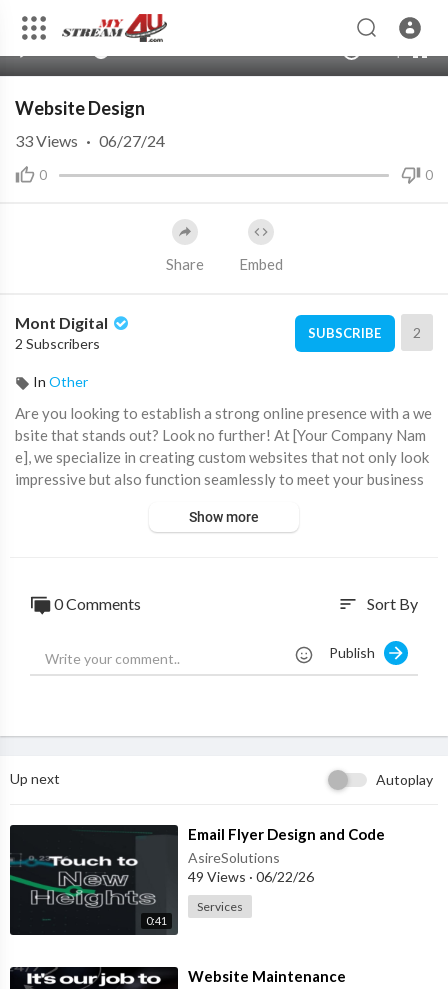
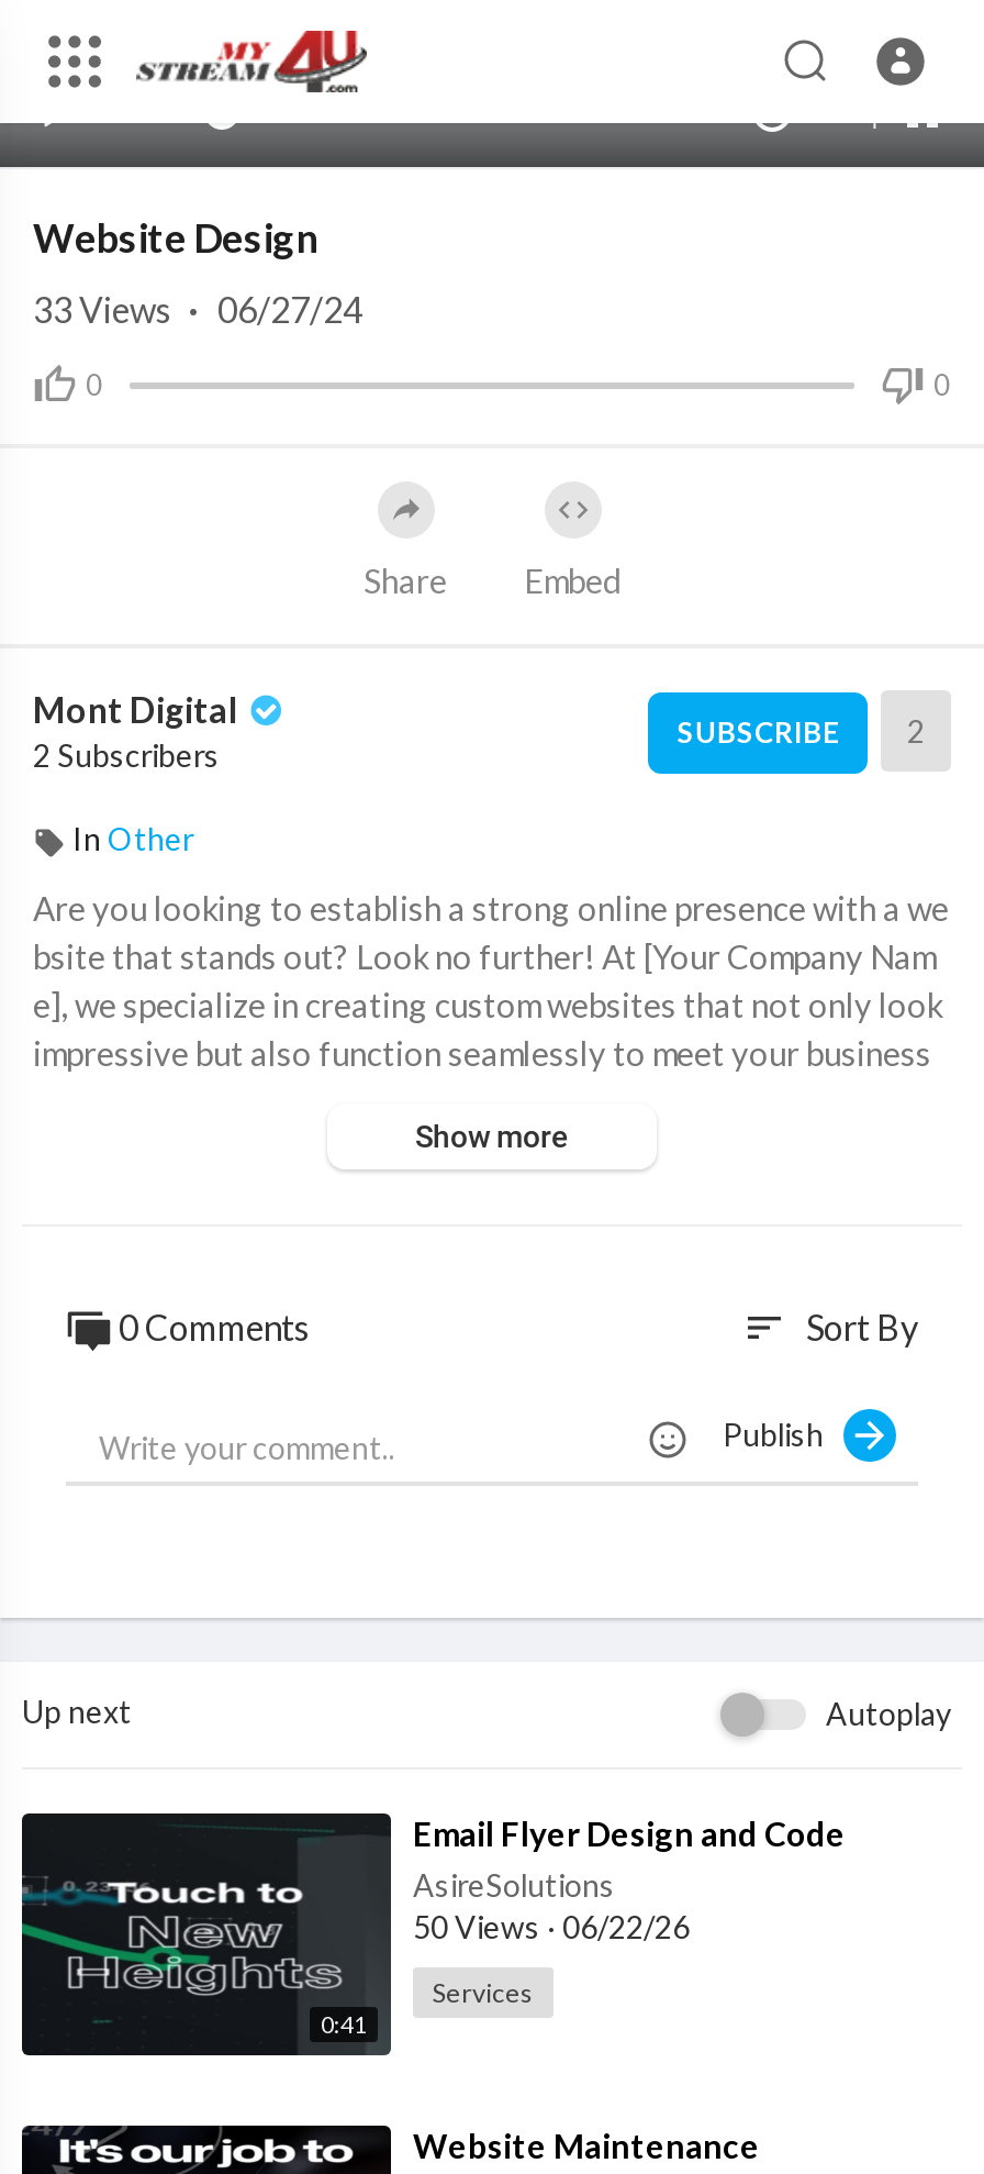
[188,868,314,885] 49 Views · 06/22/26 -> [413,1909,690,1946] 50 Views · 06/22/26

